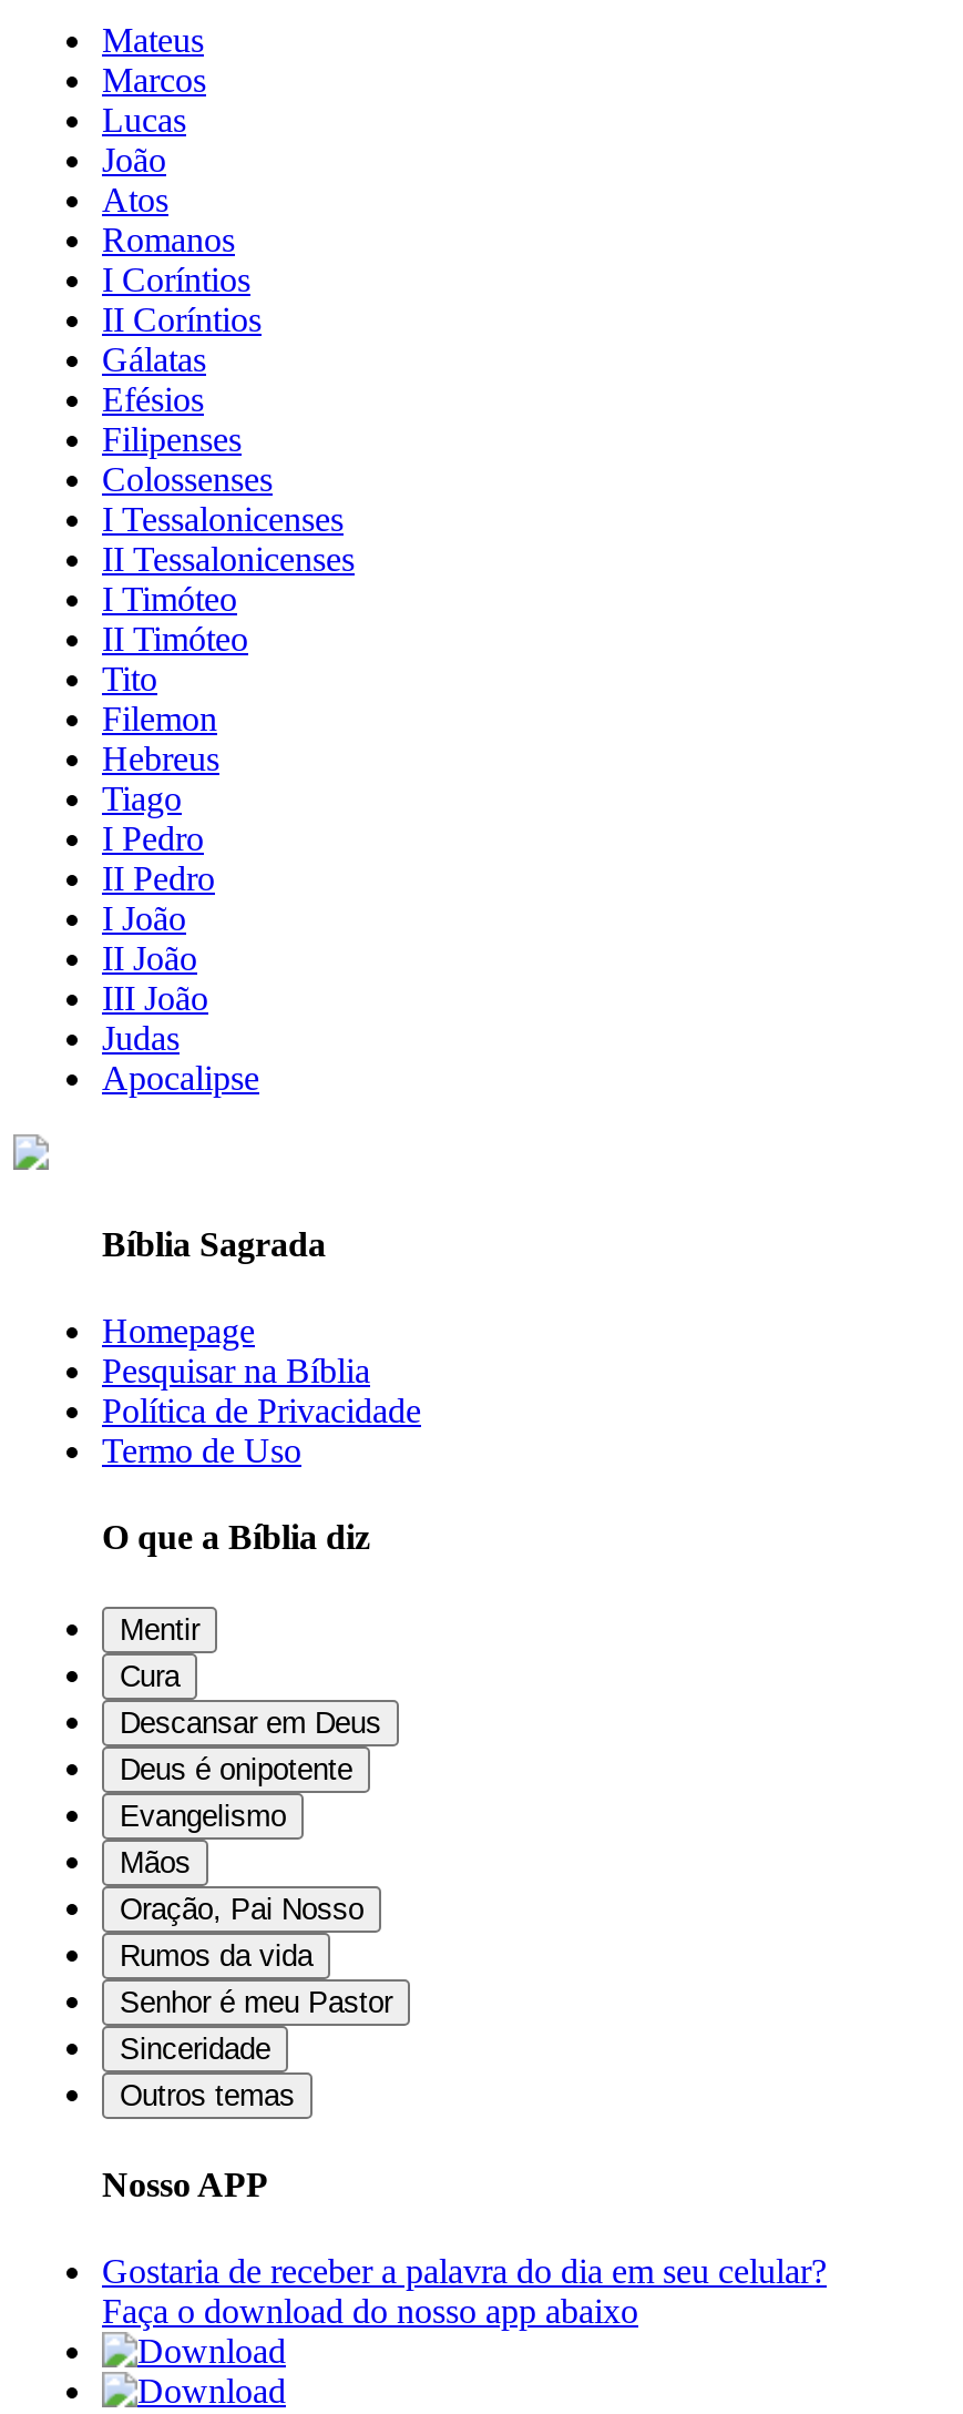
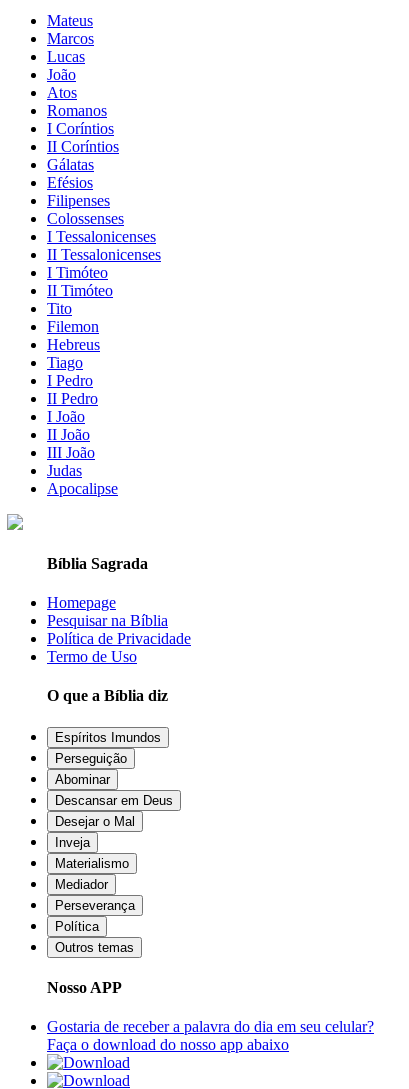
[120,1613,199,1693] Mentir | Cura -> [55,730,161,787] Espíritos Imundos | Perseguição | Abominar
moved [120,1706,381,1739] -> [55,793,173,808]: Descansar em Deus
[120,1752,392,2065] Deus é onipotente | Evangelismo | Mãos | Oração, Pai Nosso | Rumos da vida | Senhor é meu Pastor | Sinceridade -> [55,814,135,934] Desejar o Mal | Inveja | Materialismo | Mediador | Perseverança | Política

